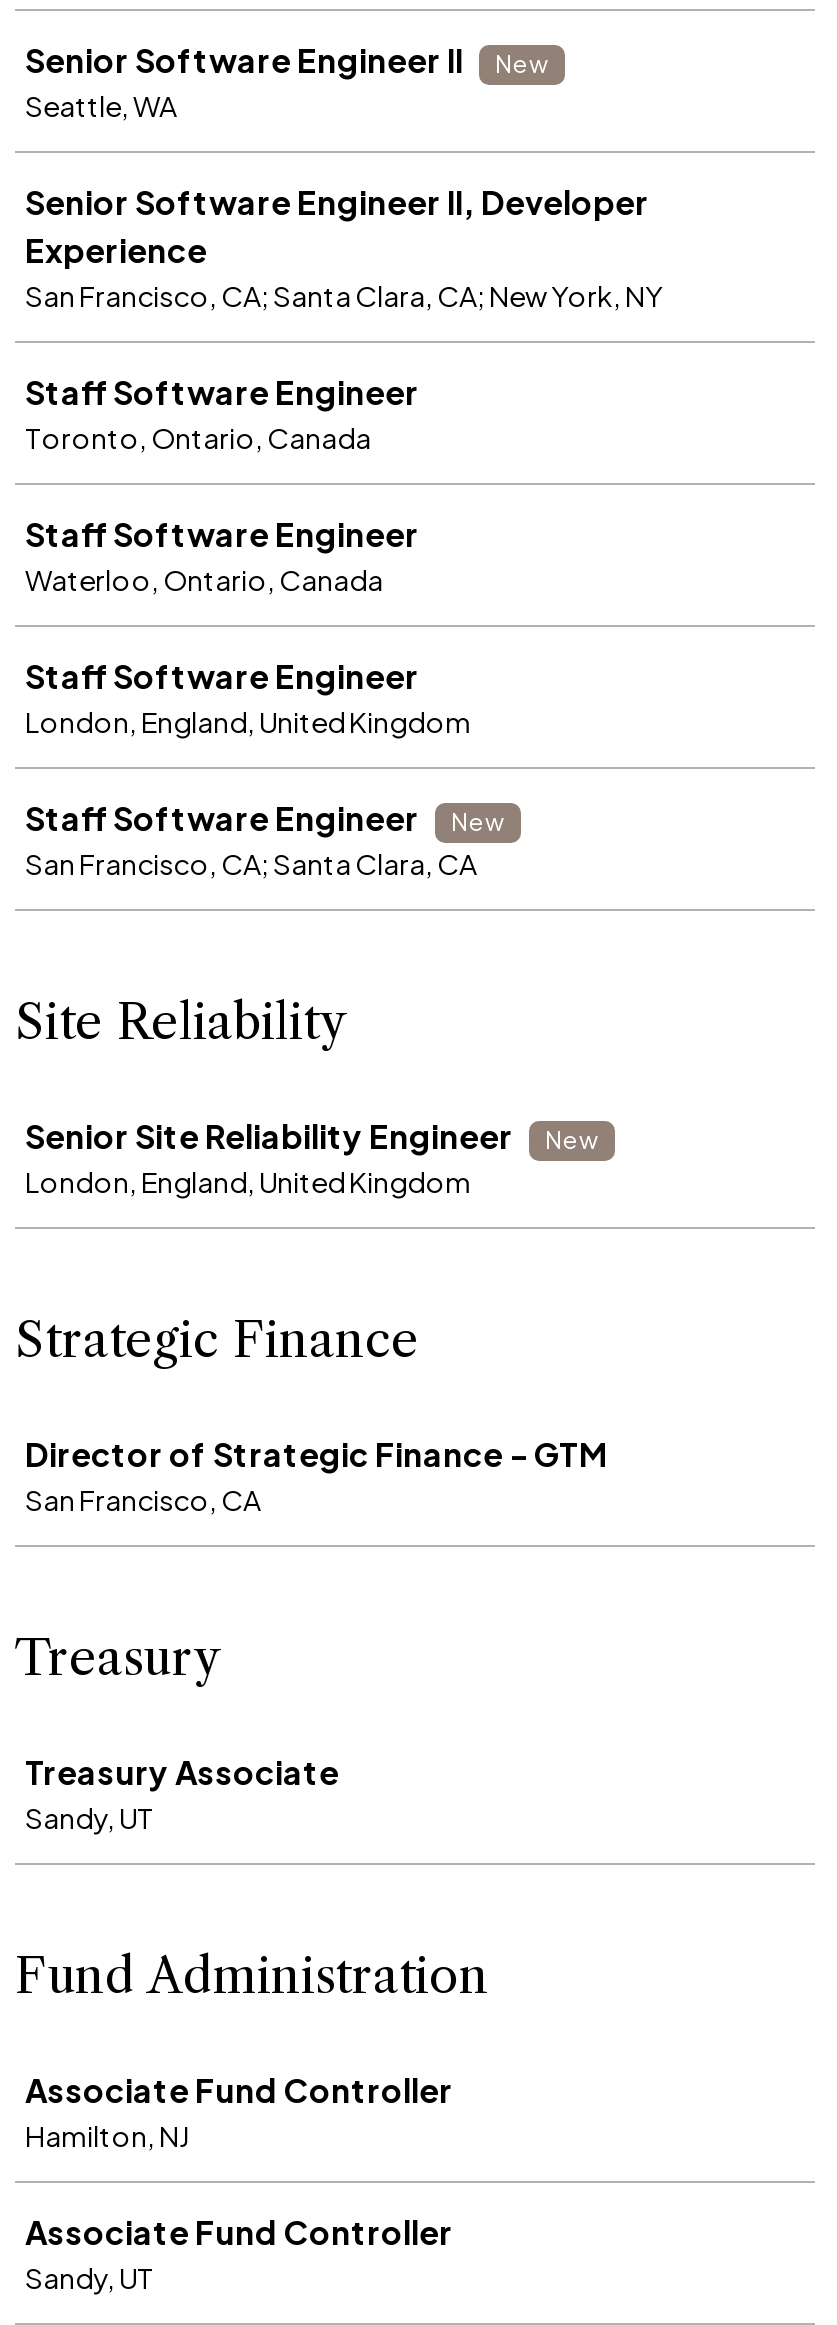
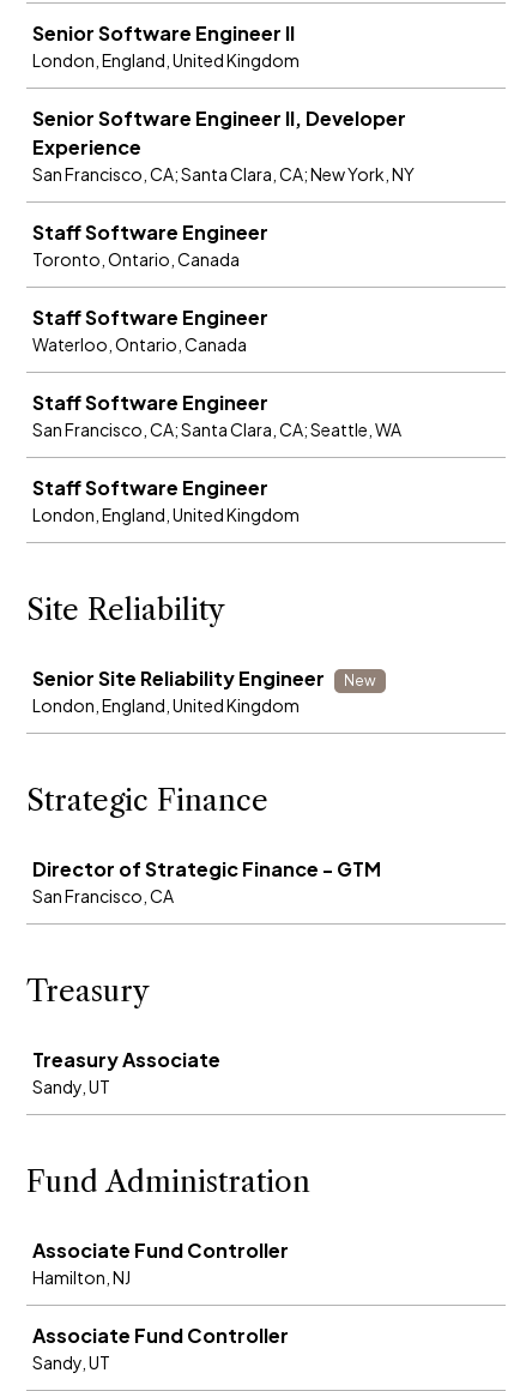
[25,49,549,123] New | Seattle, WA -> [32,49,300,71] London, England, United Kingdom
[25,703,471,739] London, England, United Kingdom -> [32,418,401,440] San Francisco, CA; Santa Clara, CA; Seattle, WA
[25,807,505,881] New | San Francisco, CA; Santa Clara, CA -> [32,504,300,525] London, England, United Kingdom

